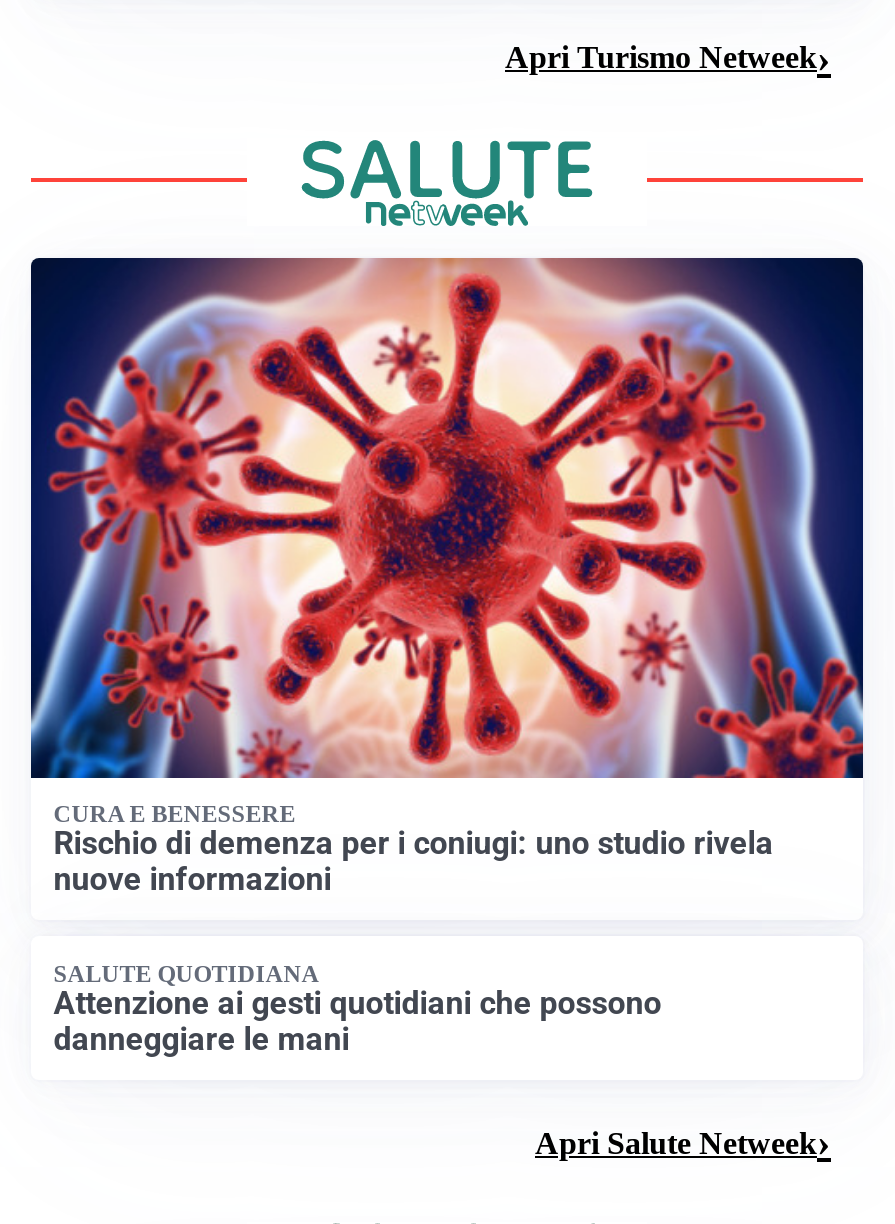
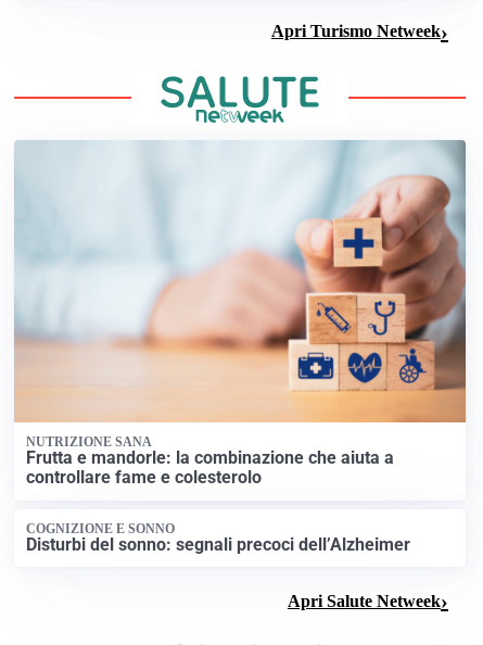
[29,256,865,899] [image] | CURA E BENESSERE | Rischio di demenza per i coniugi: uno studio rivela | nuove informazioni -> [14,140,467,488] [image] | NUTRIZIONE SANA | Frutta e mandorle: la combinazione che aiuta a | controllare fame e colesterolo
[53,959,661,1058] SALUTE QUOTIDIANA | Attenzione ai gesti quotidiani che possono | danneggiare le mani -> [26,521,410,555] COGNIZIONE E SONNO | Disturbi del sonno: segnali precoci dell’Alzheimer

